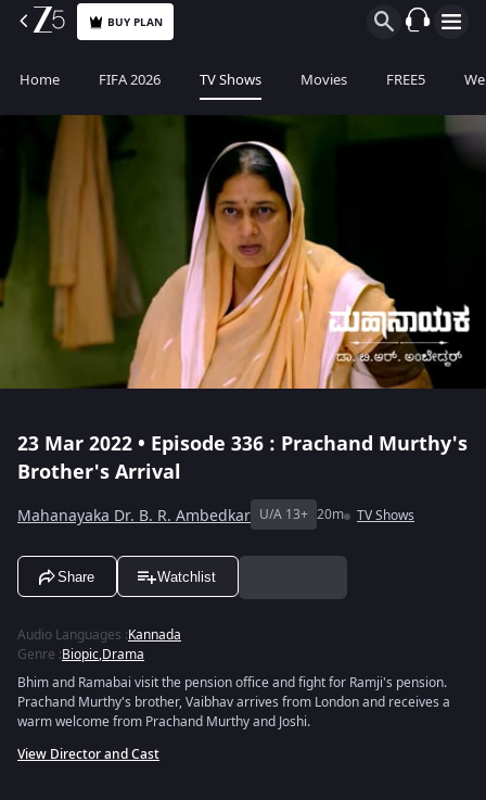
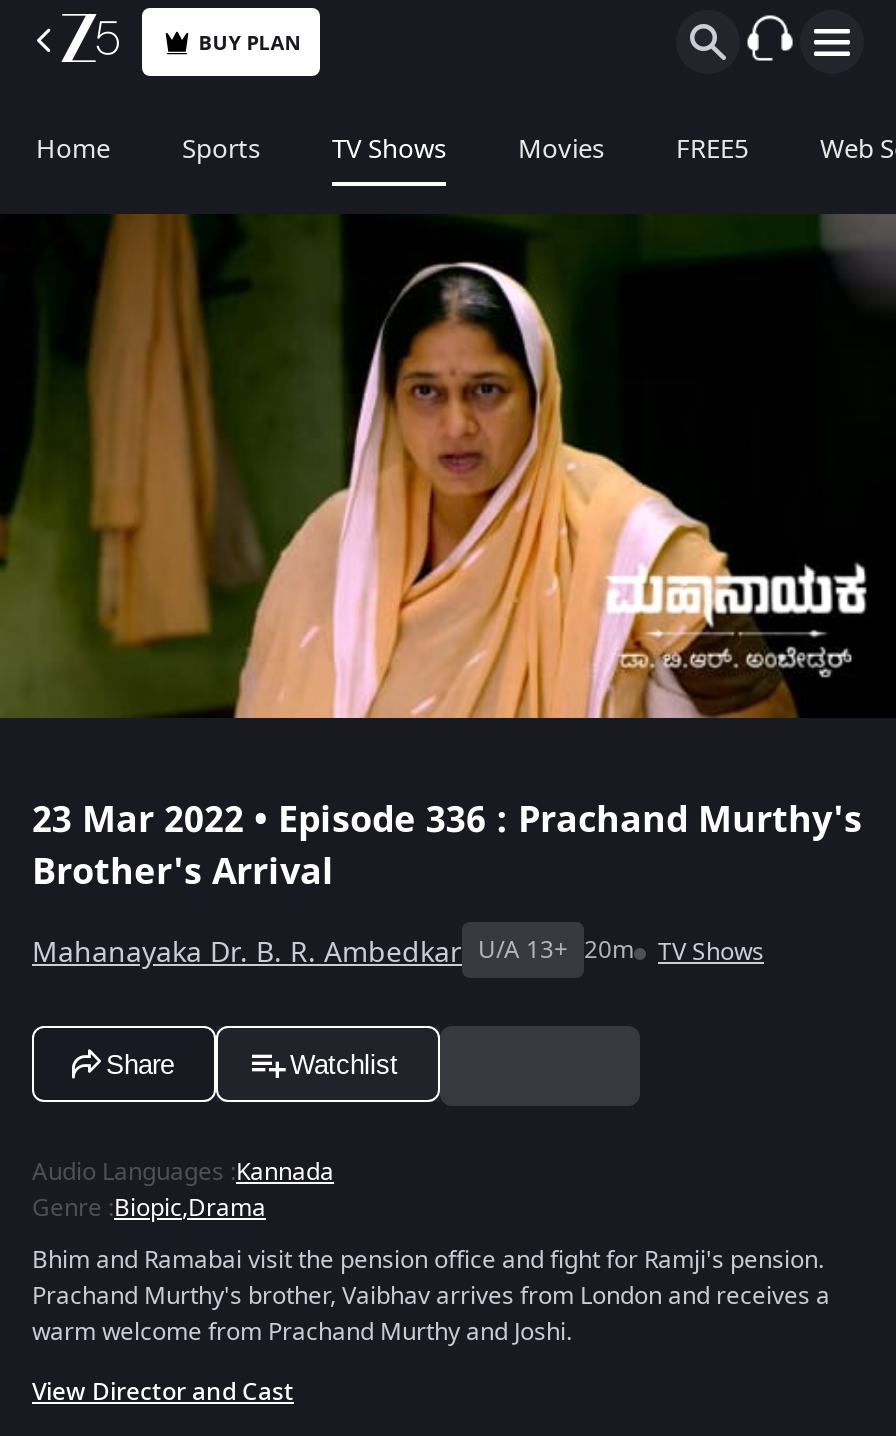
[99,69,161,90] FIFA 2026 -> [182,130,260,168] Sports

